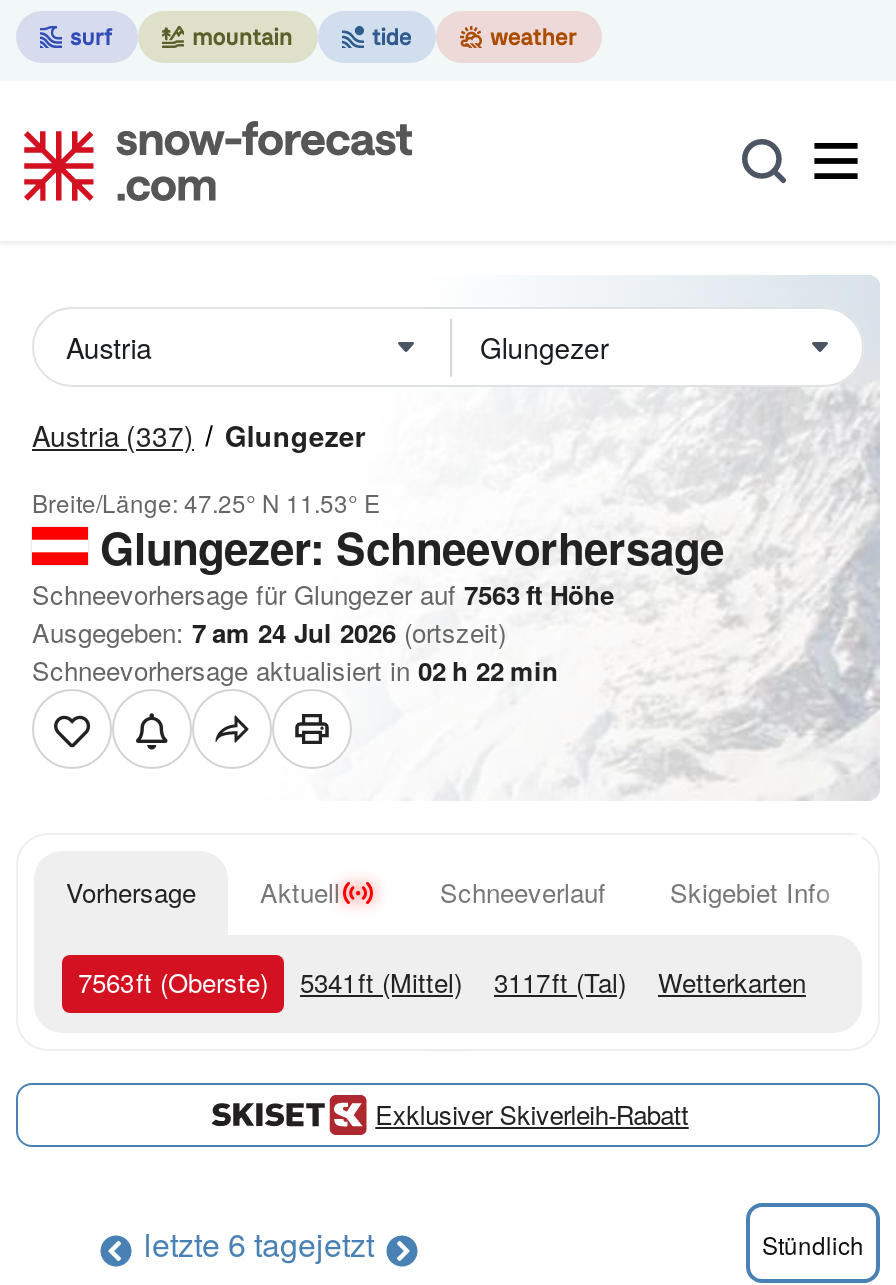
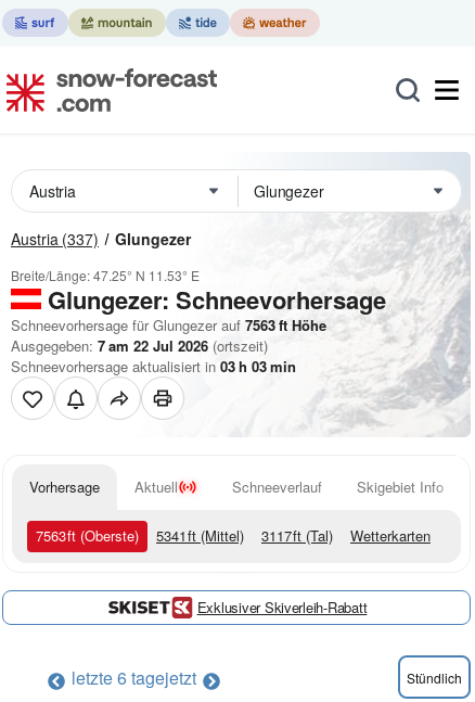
[32,613,506,651] Ausgegeben: 7 am 24 Jul 2026 (ortszeit) -> [11,335,268,356] Ausgegeben: 7 am 22 Jul 2026 (ortszeit)
[32,651,558,689] Schneevorhersage aktualisiert in 02 h 22 min -> [11,356,296,376] Schneevorhersage aktualisiert in 03 h 03 min

